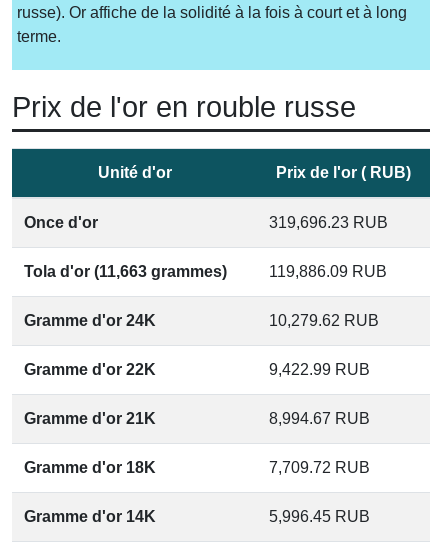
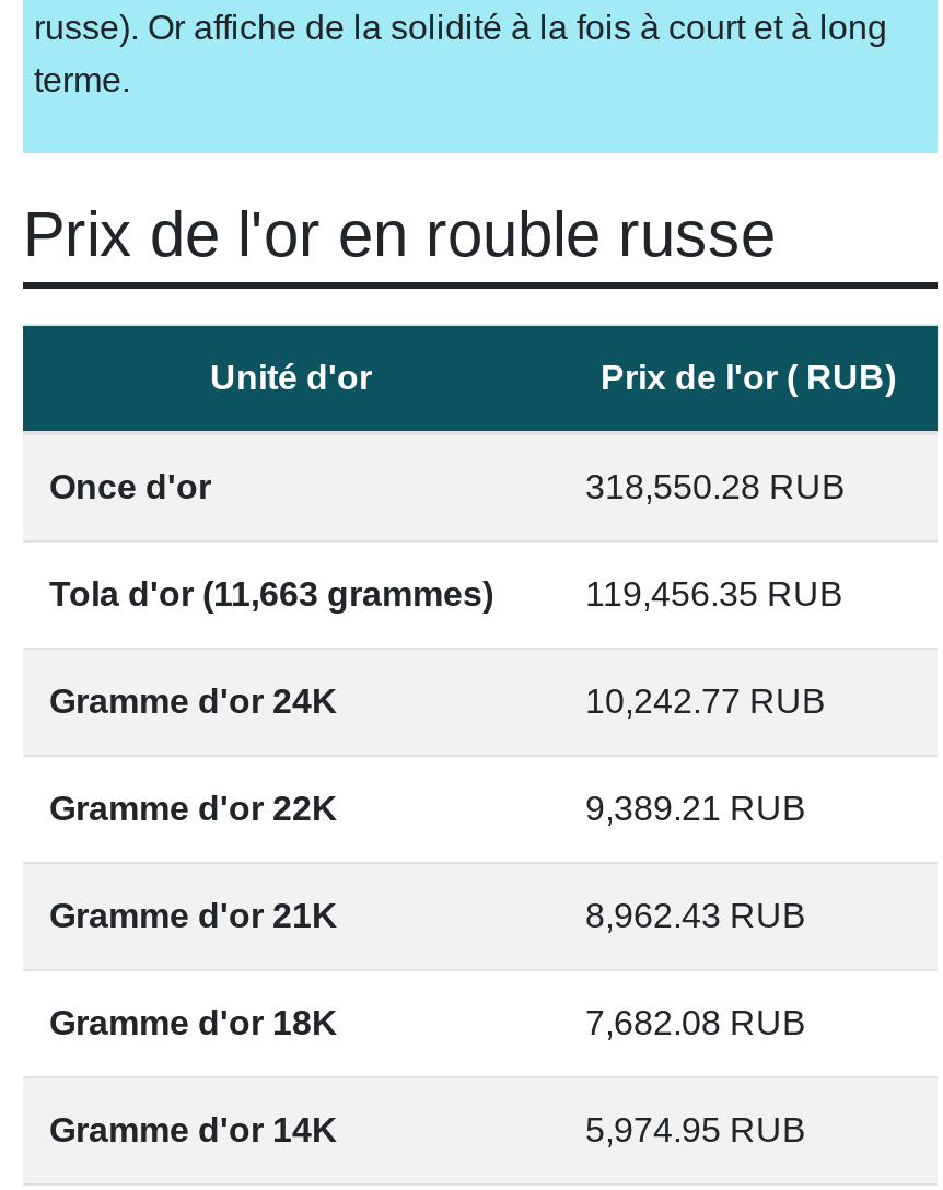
[269,214,388,231] 319,696.23 RUB -> [585,468,846,505] 318,550.28 RUB
[269,263,387,280] 119,886.09 RUB -> [585,575,843,612] 119,456.35 RUB
[269,312,379,329] 10,279.62 RUB -> [585,682,826,720] 10,242.77 RUB
[269,361,370,378] 9,422.99 RUB -> [585,790,806,827] 9,389.21 RUB
[269,410,370,427] 8,994.67 RUB -> [585,897,806,934] 8,962.43 RUB
[269,459,370,476] 7,709.72 RUB -> [585,1004,806,1041] 7,682.08 RUB
[269,508,370,525] 5,996.45 RUB -> [585,1111,806,1148] 5,974.95 RUB

